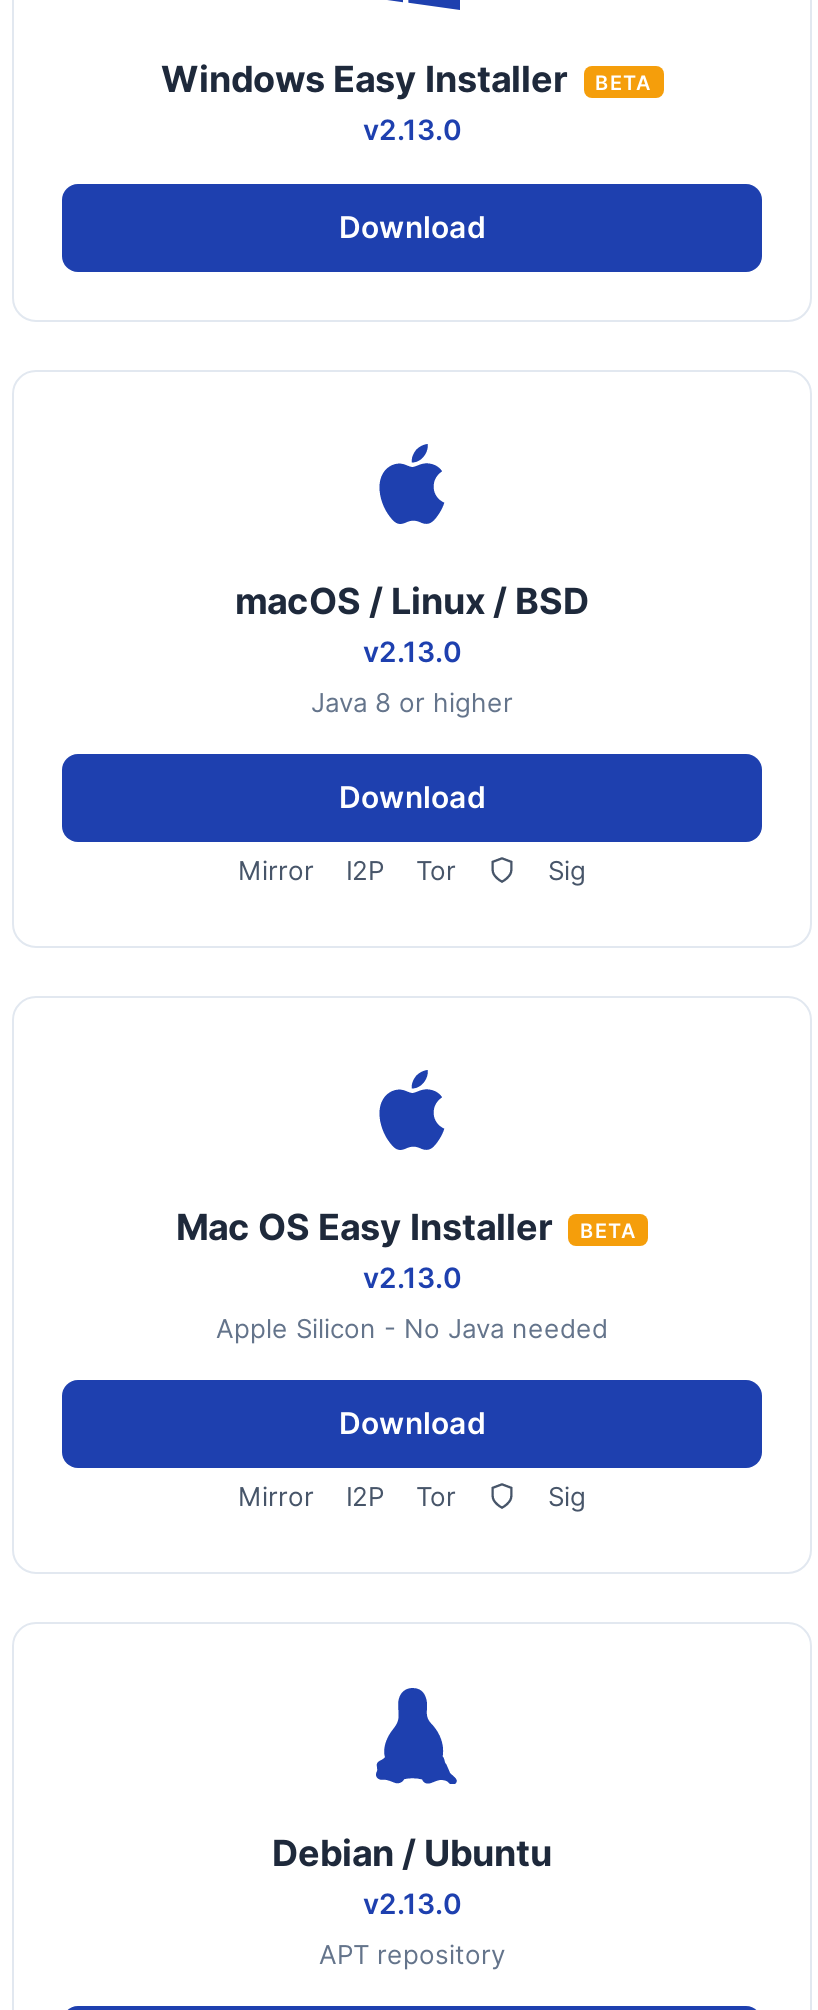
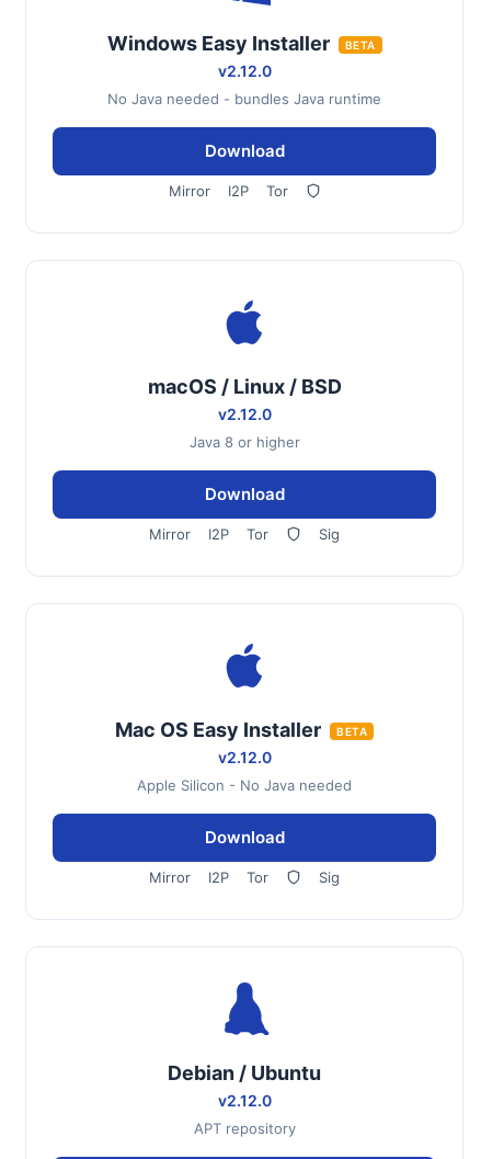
[363,112,461,146] v2.13.0 -> [107,61,381,107] v2.12.0 | No Java needed - bundles Java runtime
none -> [168,182,288,200] Mirror | I2P | Tor
[363,634,461,668] v2.13.0 -> [217,405,271,423] v2.12.0
[363,1260,461,1294] v2.13.0 -> [217,748,271,766] v2.12.0
[363,1886,461,1920] v2.13.0 -> [217,1091,271,1110] v2.12.0

